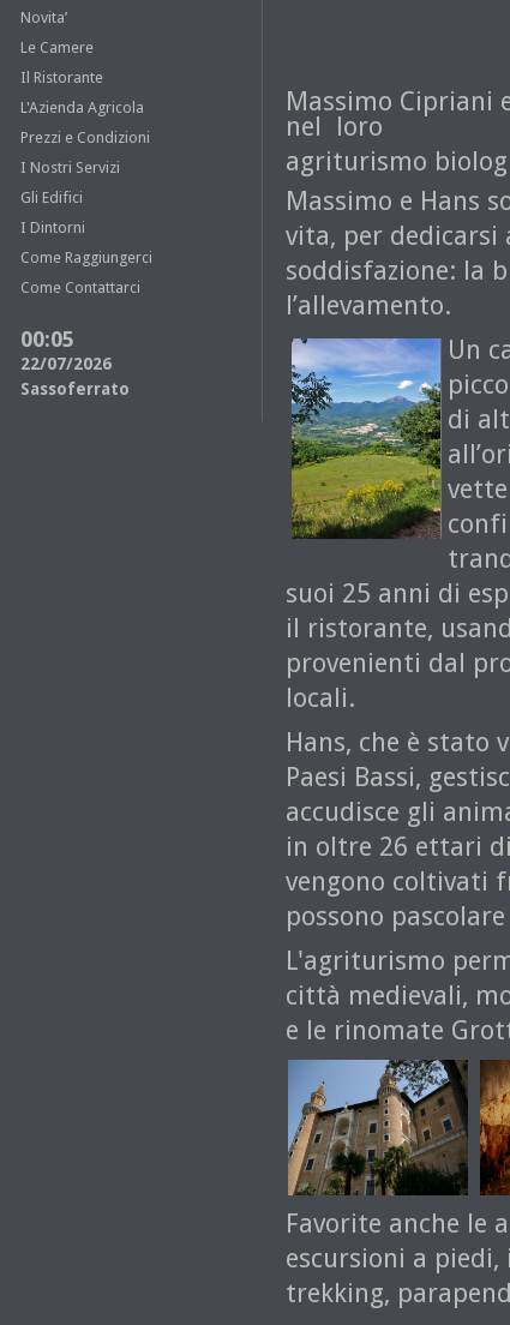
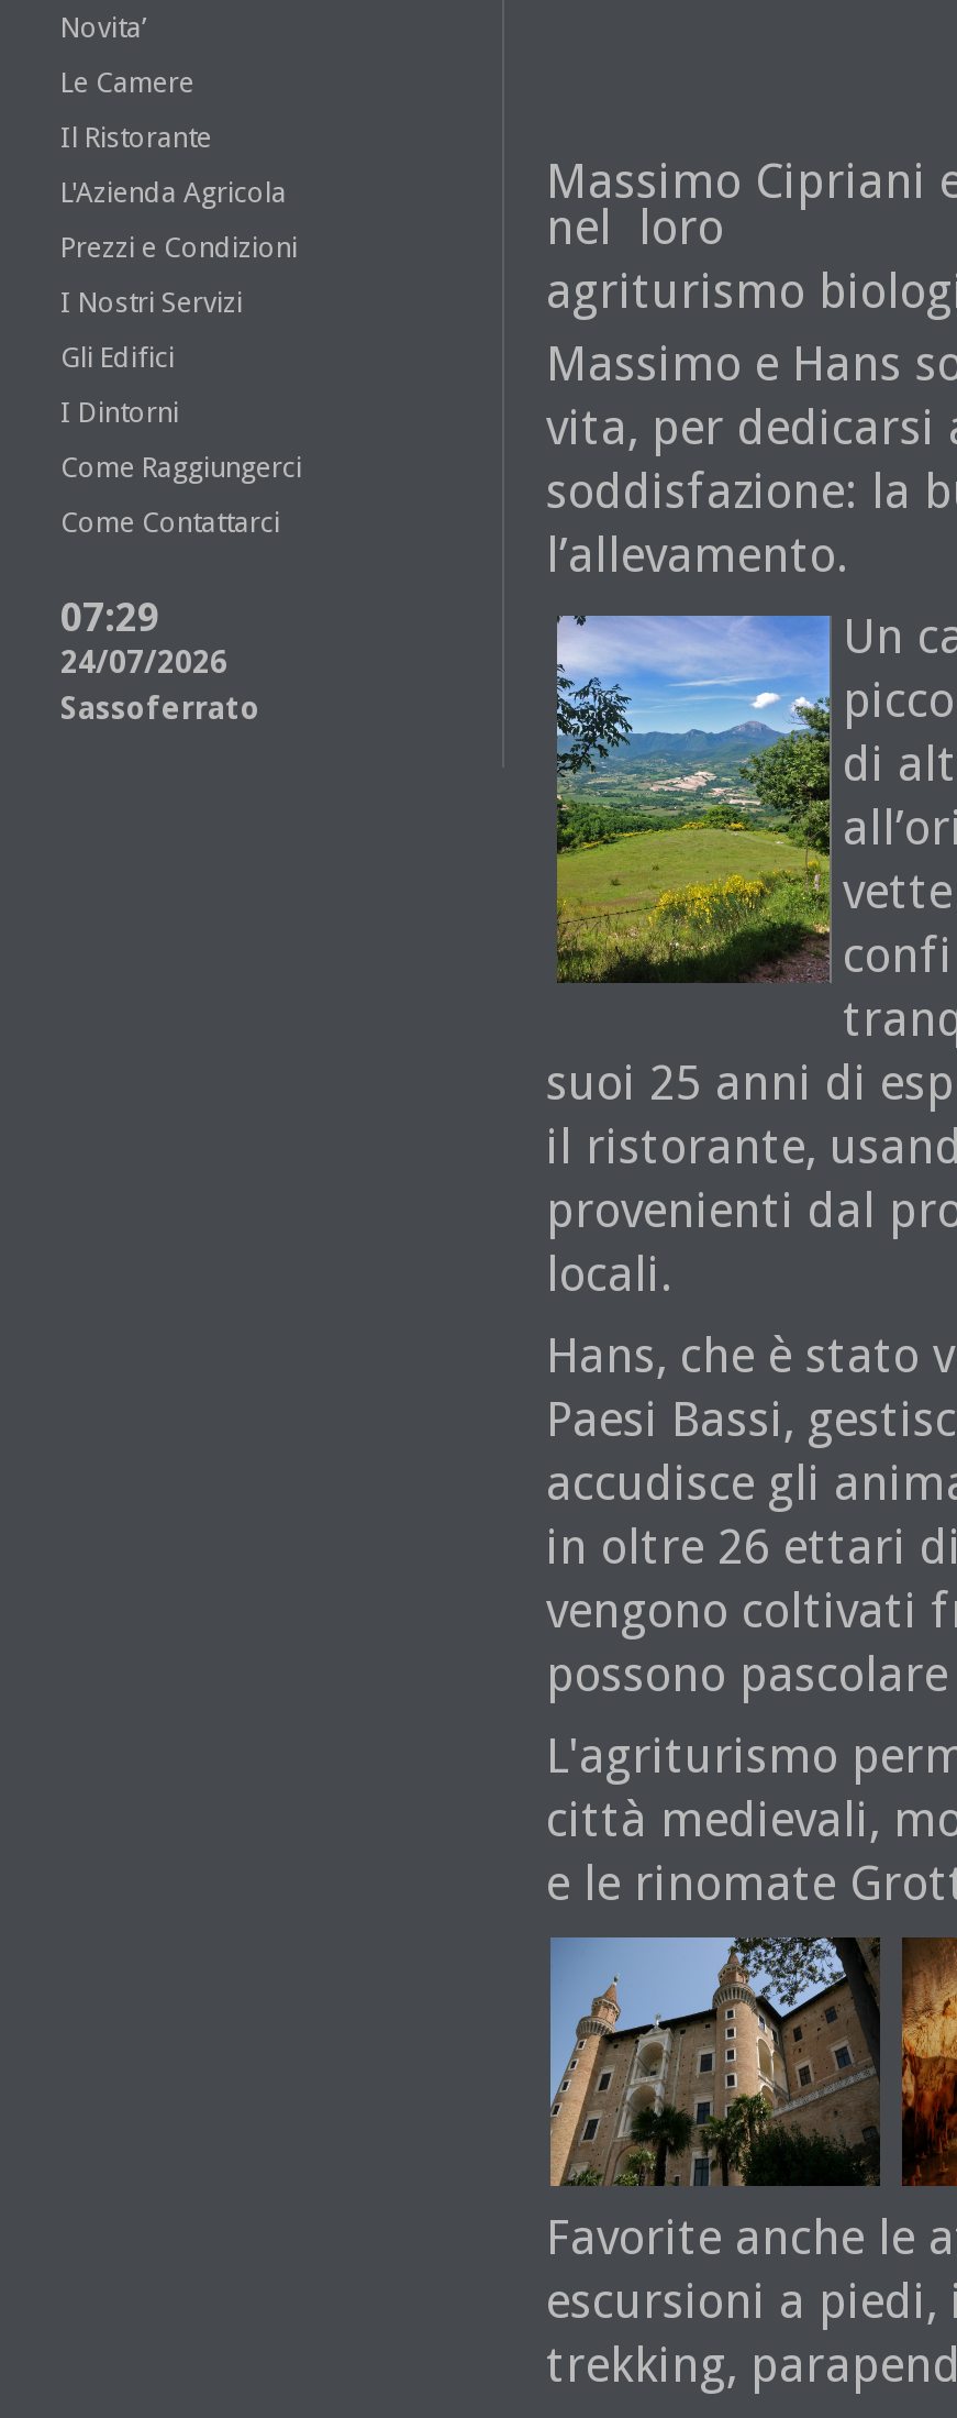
[20,326,74,352] 00:05 -> [60,594,159,640] 07:29
[20,354,112,373] 22/07/2026 -> [60,644,227,680] 24/07/2026

